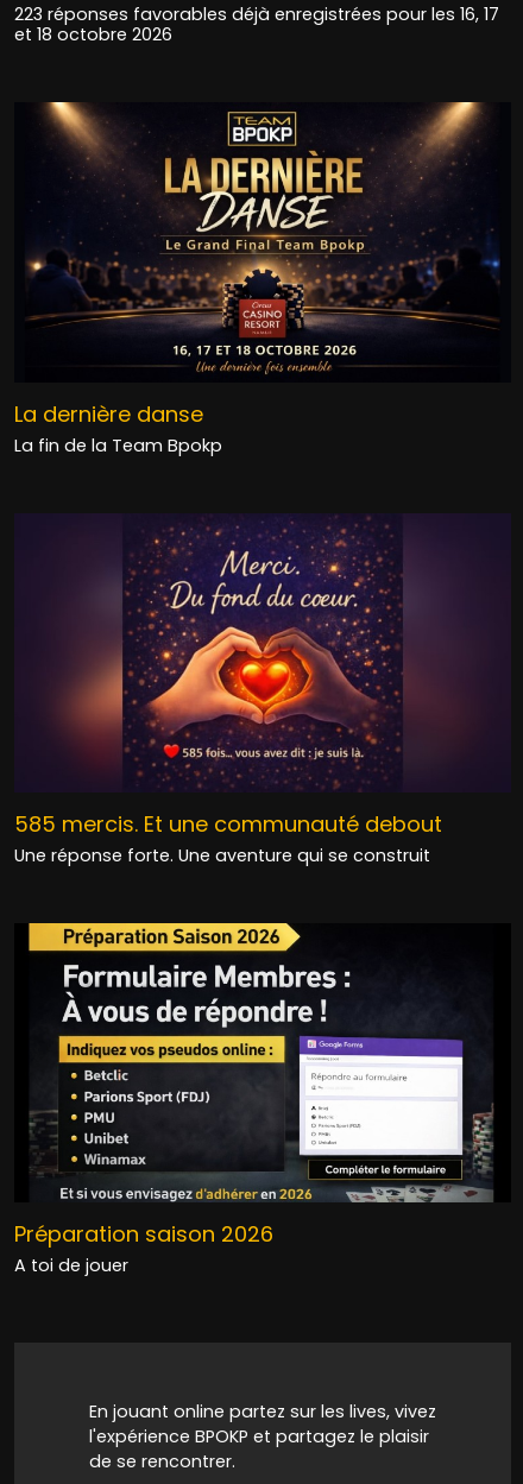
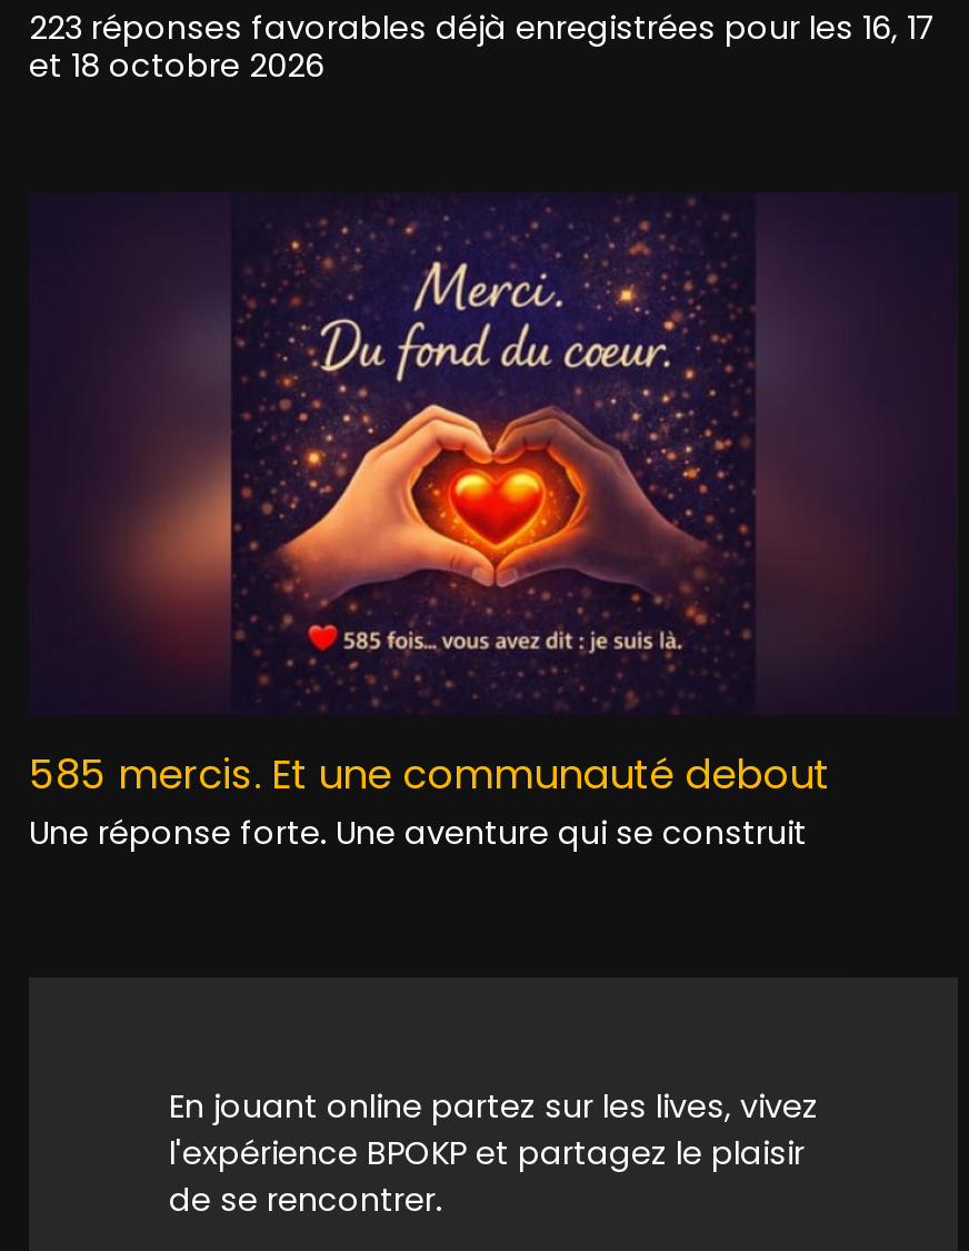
[14,101,499,457] [image] | La dernière danse | La fin de la Team Bpokp -> none
[14,922,510,1277] [image] | Préparation saison 2026 | A toi de jouer -> none

